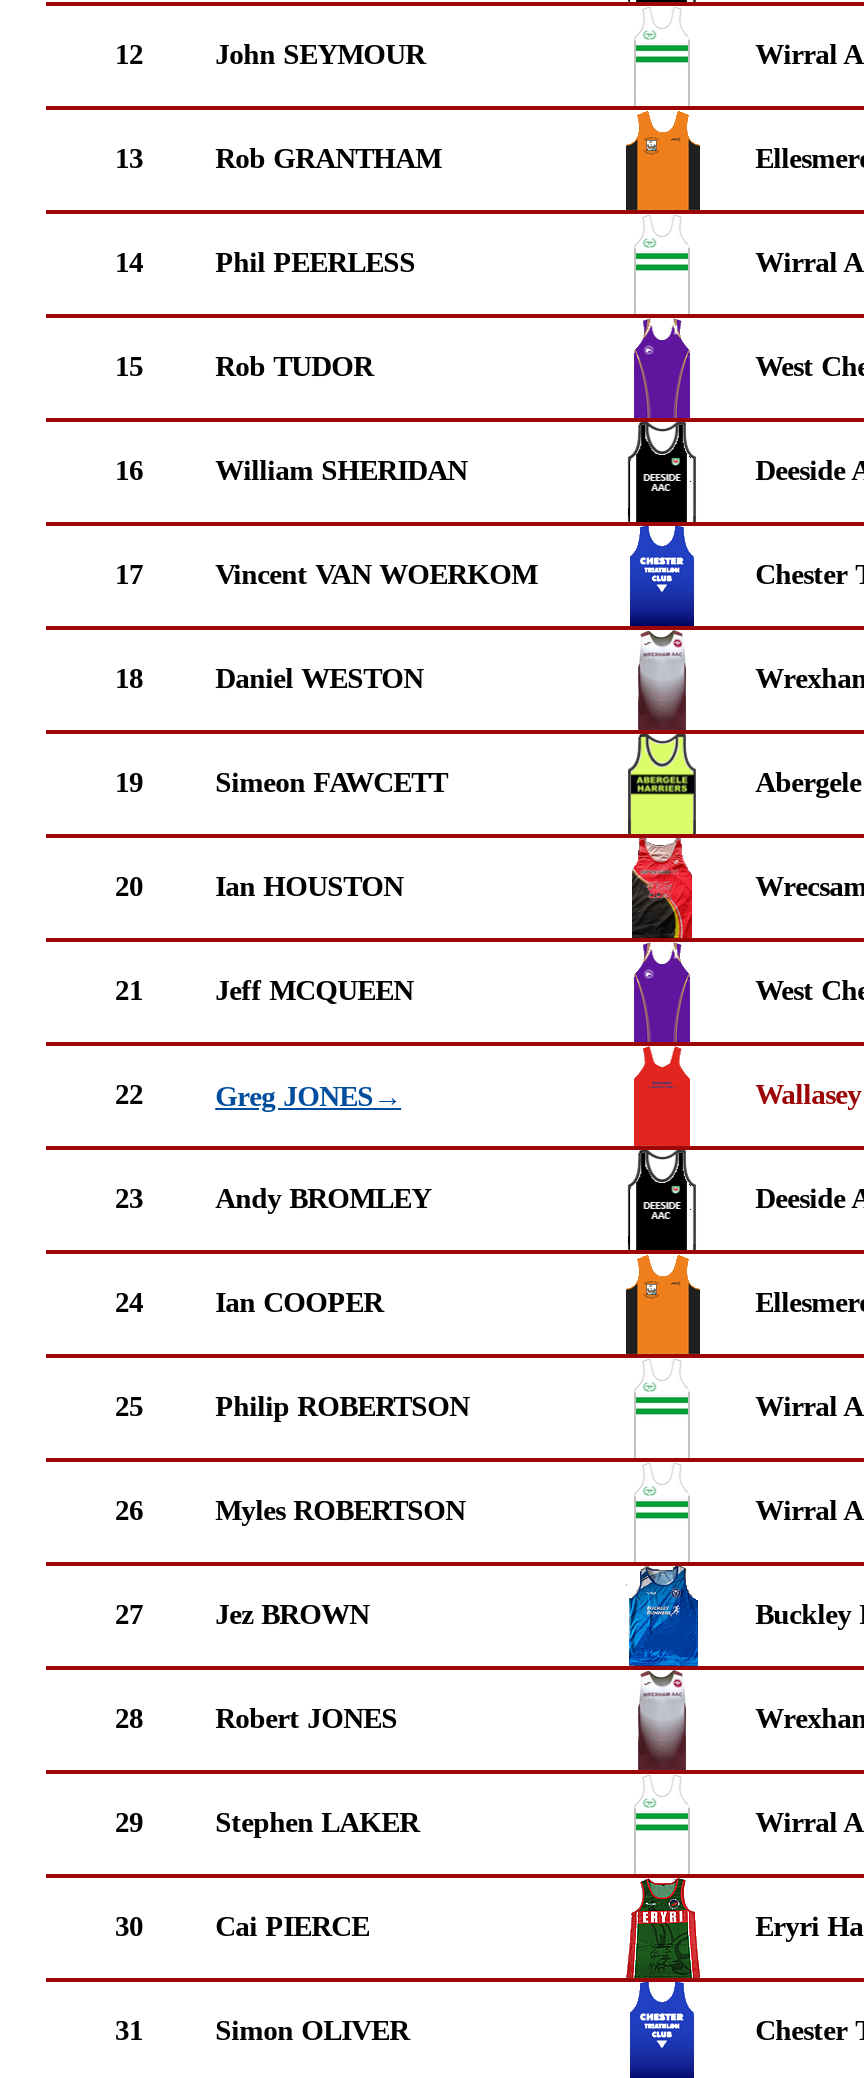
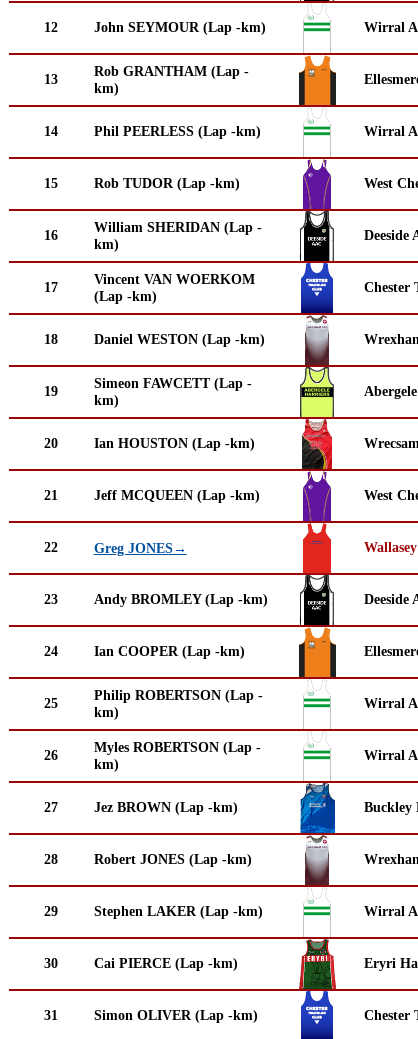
[215,37,425,69] John SEYMOUR -> [94,19,266,35] John SEYMOUR (Lap -km)
[215,141,441,173] Rob GRANTHAM -> [94,63,249,96] Rob GRANTHAM (Lap - | km)
[215,245,415,277] Phil PEERLESS -> [94,123,261,139] Phil PEERLESS (Lap -km)
[215,349,373,381] Rob TUDOR -> [94,175,240,191] Rob TUDOR (Lap -km)
[215,453,467,485] William SHERIDAN -> [94,219,262,252] William SHERIDAN (Lap - | km)
none -> [94,288,157,304] (Lap -km)
[215,661,423,693] Daniel WESTON -> [94,331,265,347] Daniel WESTON (Lap -km)
[215,765,447,797] Simeon FAWCETT -> [94,375,252,408] Simeon FAWCETT (Lap - | km)
[215,869,403,901] Ian HOUSTON -> [94,435,255,451] Ian HOUSTON (Lap -km)
[215,973,413,1005] Jeff MCQUEEN -> [94,487,260,503] Jeff MCQUEEN (Lap -km)
[215,1181,431,1213] Andy BROMLEY -> [94,591,268,607] Andy BROMLEY (Lap -km)
[215,1285,383,1317] Ian COOPER -> [94,643,245,659] Ian COOPER (Lap -km)
[215,1389,469,1421] Philip ROBERTSON -> [94,687,263,720] Philip ROBERTSON (Lap - | km)
[215,1493,465,1525] Myles ROBERTSON -> [94,739,261,772] Myles ROBERTSON (Lap - | km)
[215,1597,369,1629] Jez BROWN -> [94,799,238,815] Jez BROWN (Lap -km)
[215,1701,397,1733] Robert JONES -> [94,851,252,867] Robert JONES (Lap -km)
[215,1805,419,1837] Stephen LAKER -> [94,903,263,919] Stephen LAKER (Lap -km)
[215,1909,369,1941] Cai PIERCE -> [94,955,238,971] Cai PIERCE (Lap -km)
[215,2013,409,2045] Simon OLIVER -> [94,1007,258,1023] Simon OLIVER (Lap -km)

